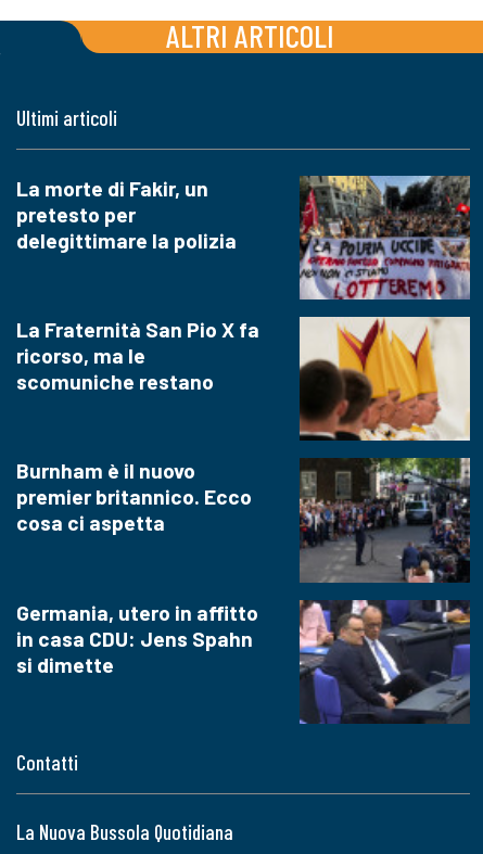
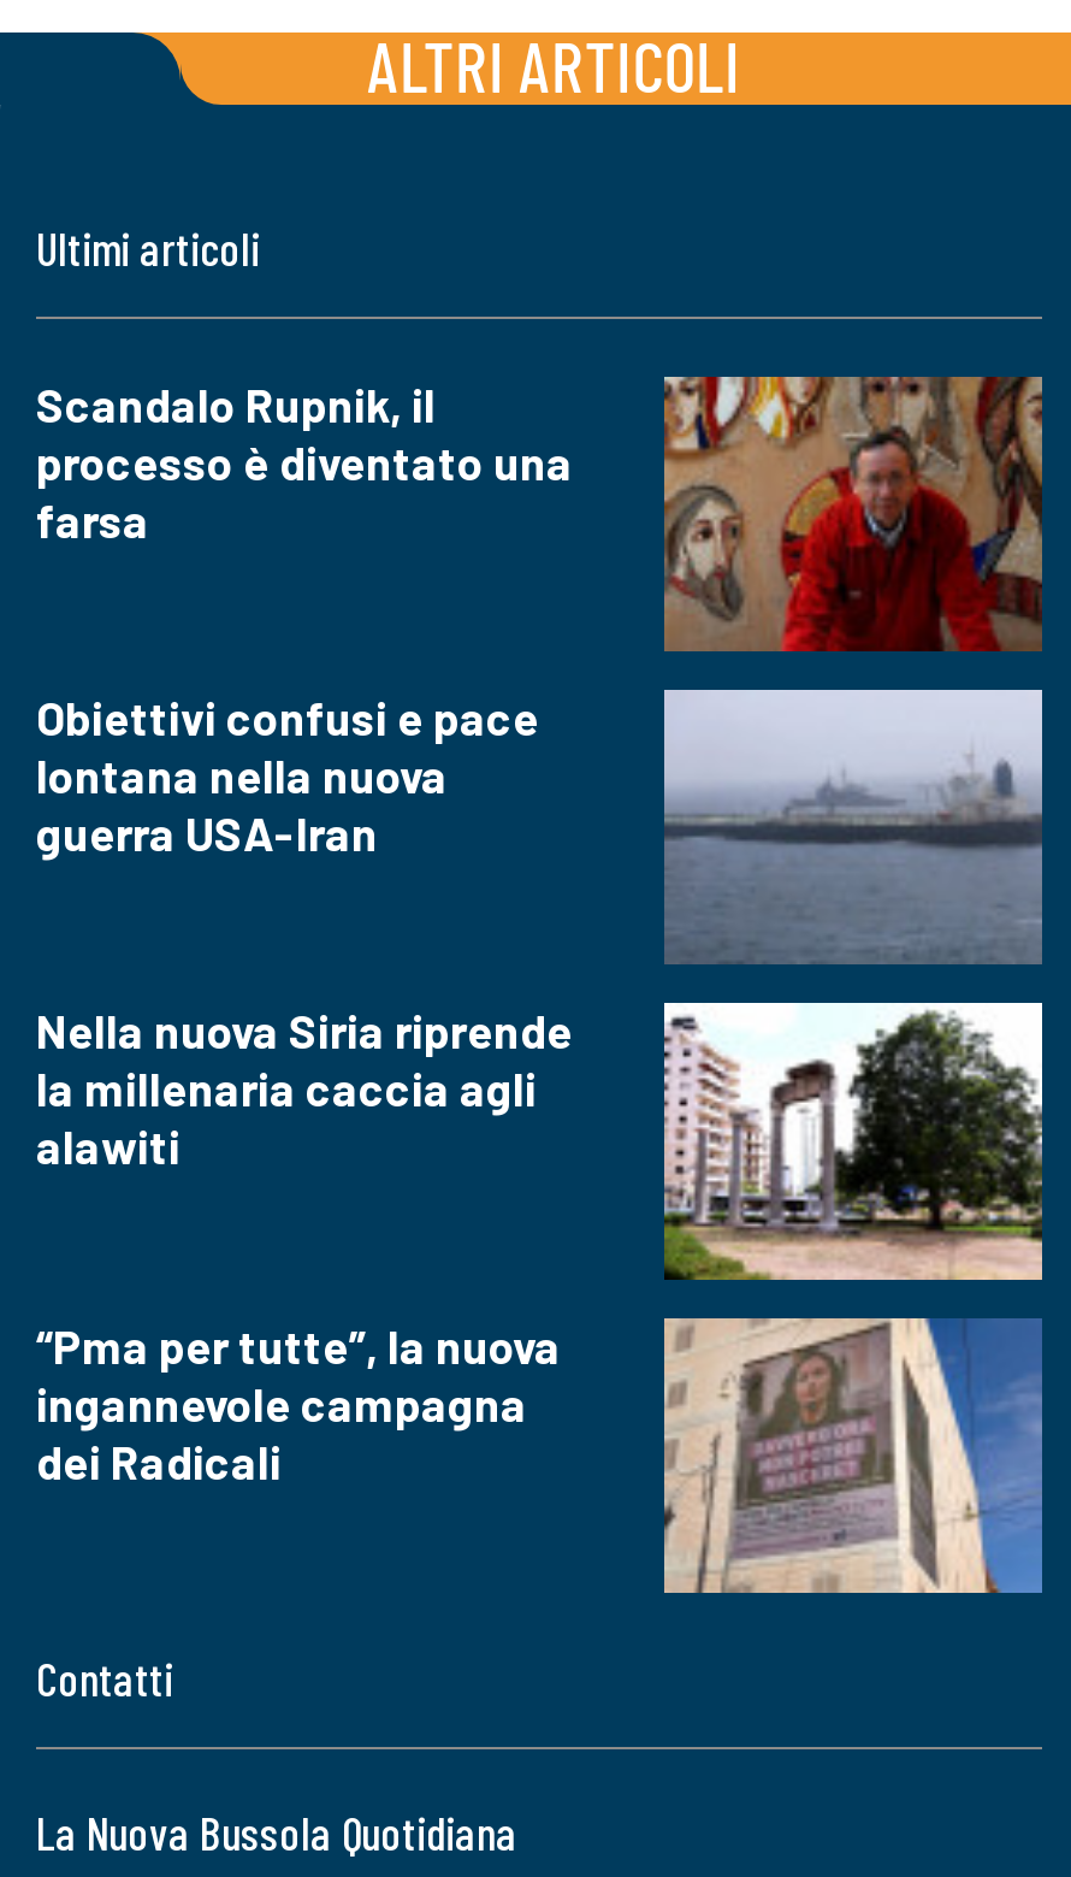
[16,175,237,252] La morte di Fakir, un | pretesto per | delegittimare la polizia -> [36,376,573,547] Scandalo Rupnik, il | processo è diventato una | farsa
[298,175,471,301] [image] -> [662,374,1045,654] [image]
[16,317,259,394] La Fraternità San Pio X fa | ricorso, ma le | scomuniche restano -> [36,690,539,861] Obiettivi confusi e pace | lontana nella nuova | guerra USA-Iran
[300,317,471,441] [image] -> [662,690,1042,964] [image]
[16,458,252,535] Burnham è il nuovo | premier britannico. Ecco | cosa ci aspetta -> [36,1004,573,1175] Nella nuova Siria riprende | la millenaria caccia agli | alawiti
[298,457,471,583] [image] -> [662,1001,1045,1282] [image]
[16,600,258,677] Germania, utero in affitto | in casa CDU: Jens Spahn | si dimette -> [36,1317,561,1488] “Pma per tutte”, la nuova | ingannevole campagna | dei Radicali
[300,600,471,724] [image] -> [662,1316,1045,1595] [image]

